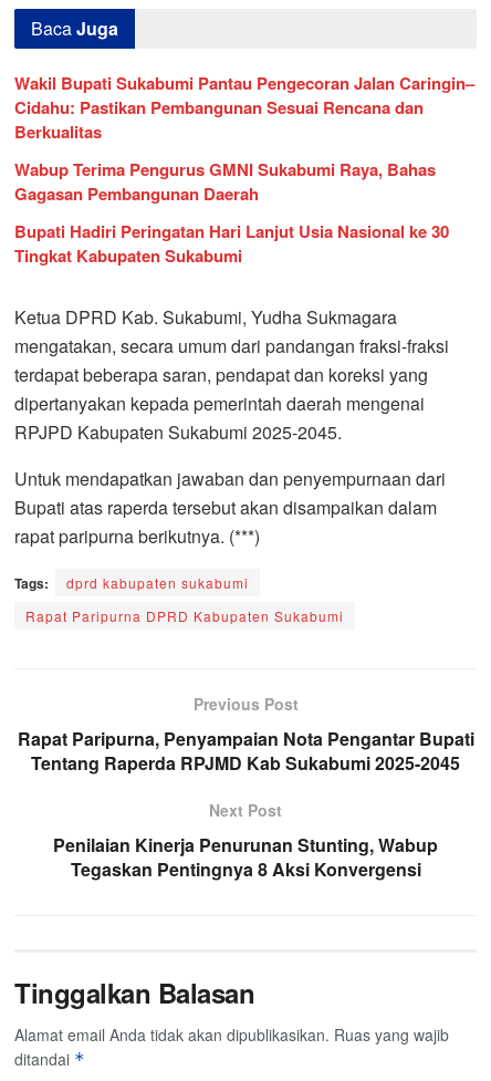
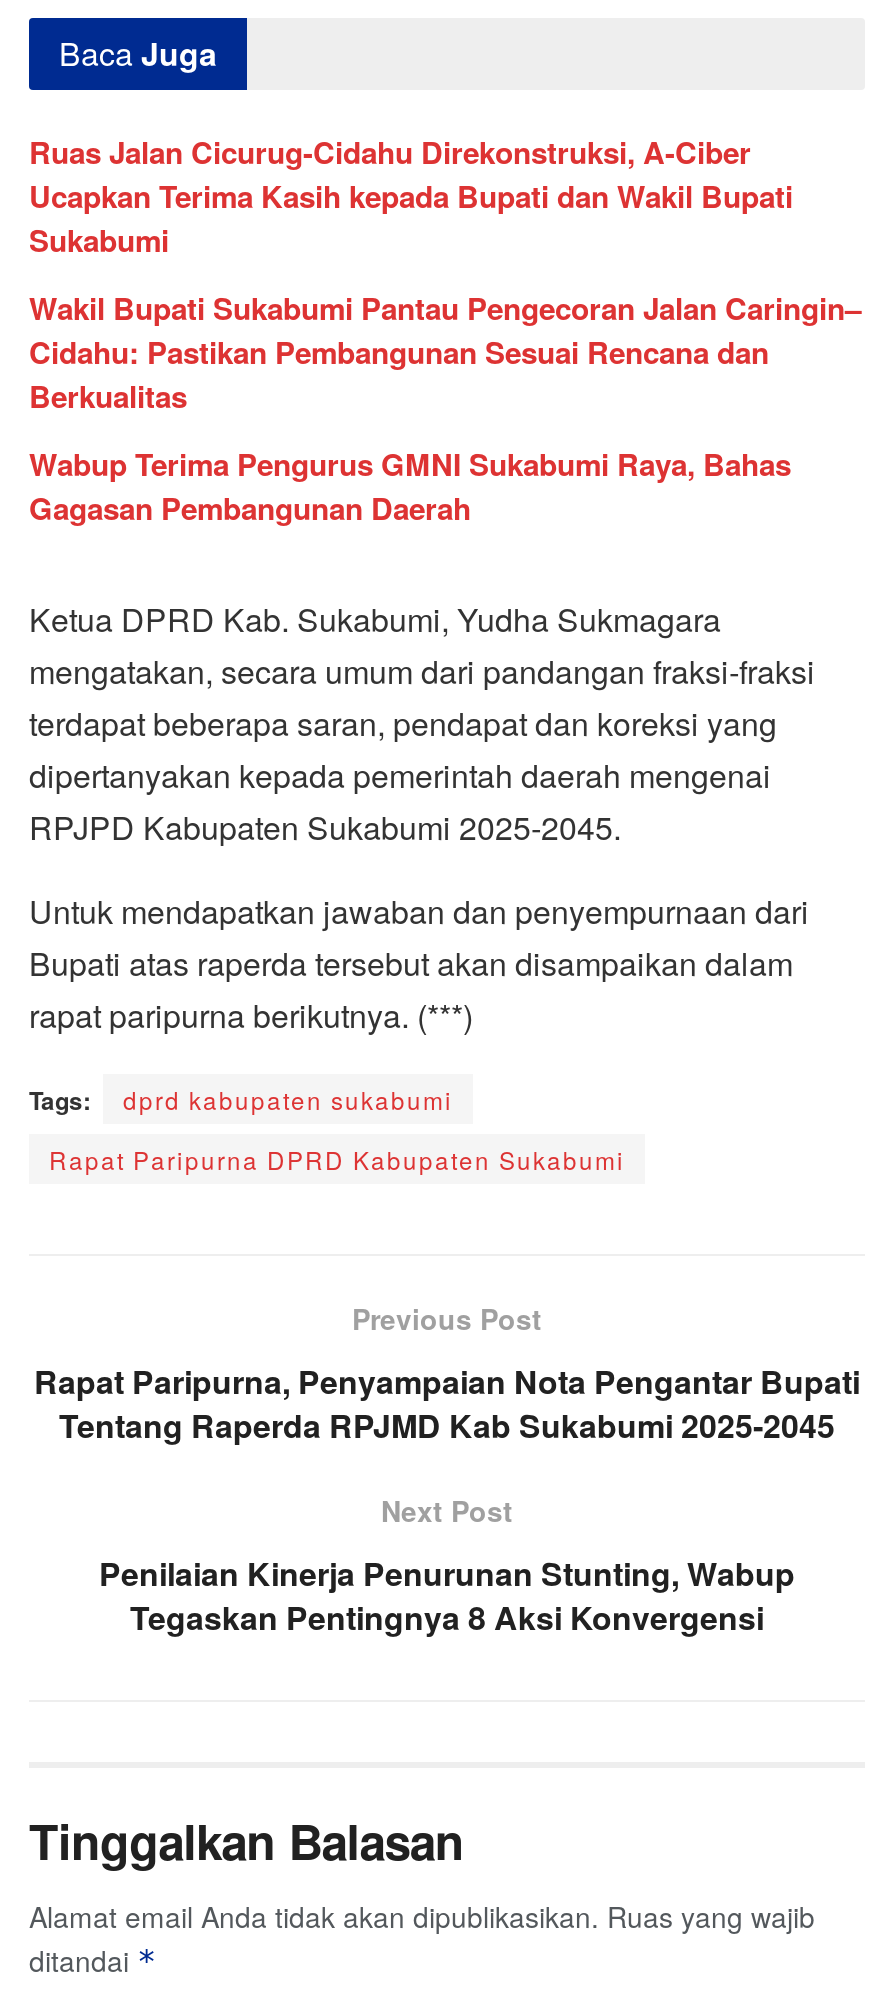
none -> [29,130,793,262] Ruas Jalan Cicurug-Cidahu Direkonstruksi, A-Ciber | Ucapkan Terima Kasih kepada Bupati dan Wakil Bupati | Sukabumi
moved [14,71,474,206] -> [29,286,861,530]: Wakil Bupati Sukabumi Pantau Pengecoran Jalan Caringin– | Cidahu: Pastikan Pembangunan Sesuai Rencana dan | Berkualitas | Wabup Terima Pengurus GMNI Sukabumi Raya, Bahas | Gagasan Pembangunan Daerah
[14,219,449,268] Bupati Hadiri Peringatan Hari Lanjut Usia Nasional ke 30 | Tingkat Kabupaten Sukabumi -> none

